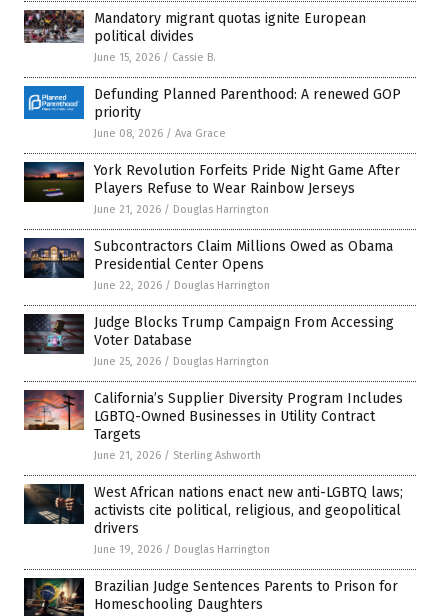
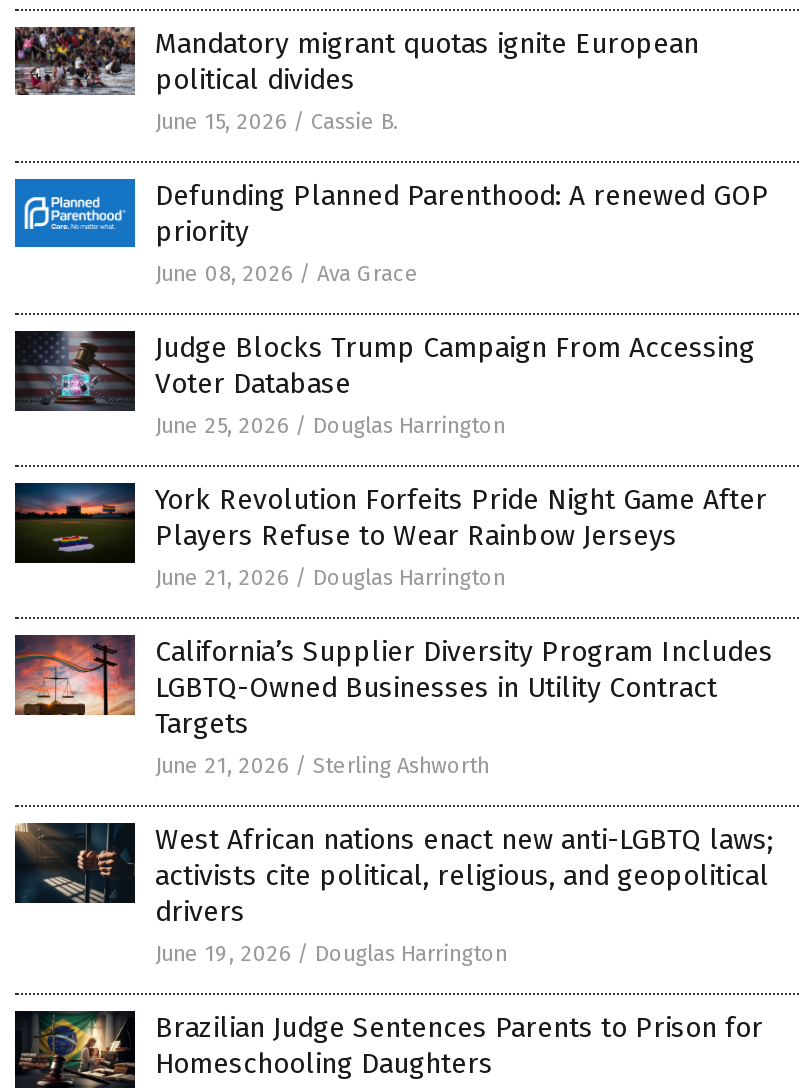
moved [22,158,400,216] -> [11,476,767,591]: [image] | York Revolution Forfeits Pride Night Game After | Players Refuse to Wear Rainbow Jerseys | June 21, 2026 / Douglas Harrington
[24,238,393,292] [image] | Subcontractors Claim Millions Owed as Obama | Presidential Center Opens | June 22, 2026 / Douglas Harrington -> none
moved [25,313,394,368] -> [15,328,755,439]: [image] | Judge Blocks Trump Campaign From Accessing | Voter Database | June 25, 2026 / Douglas Harrington

